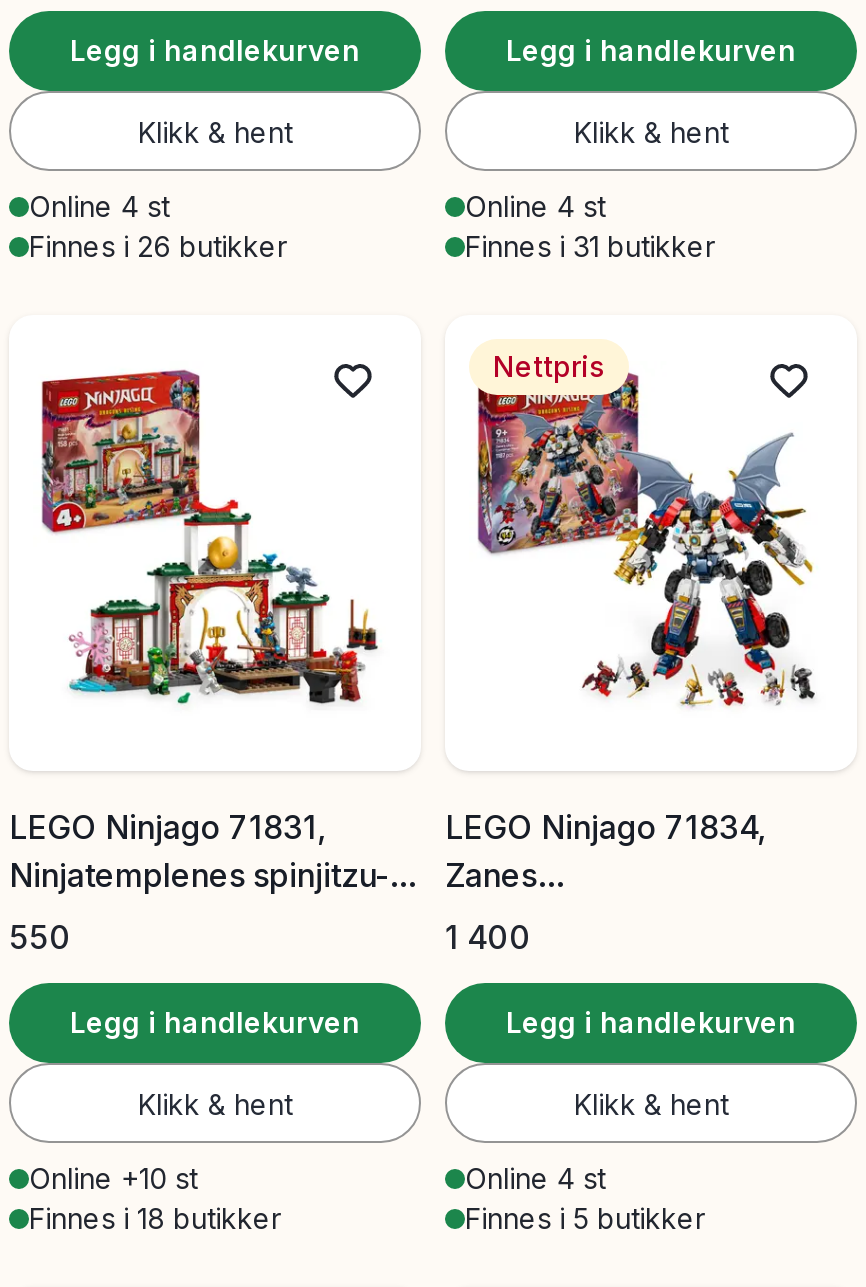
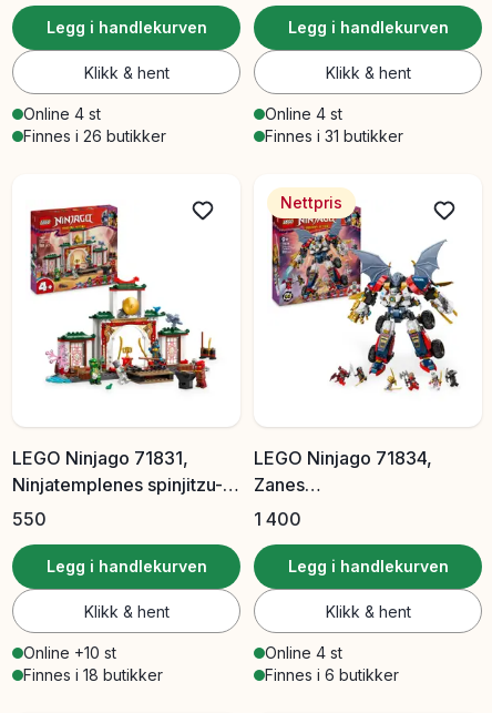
[465,1201,705,1235] Finnes i 5 butikker -> [265,666,399,684] Finnes i 6 butikker

